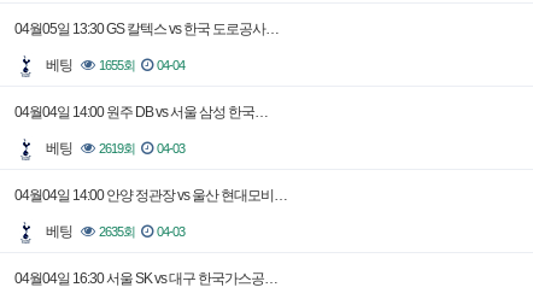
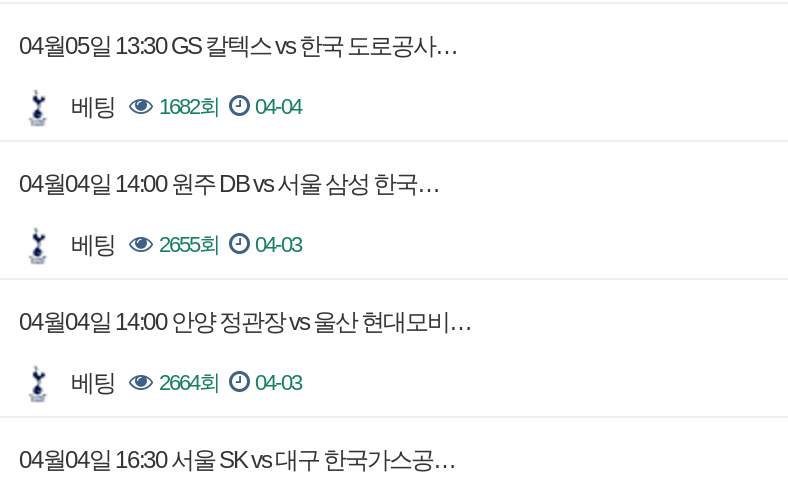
[46,57,184,74] 베팅 1655회 04-04 -> [71,93,301,121] 베팅 1682회 04-04
[46,140,184,157] 베팅 2619회 04-03 -> [71,231,301,259] 베팅 2655회 04-03
[46,224,184,241] 베팅 2635회 04-03 -> [71,369,301,397] 베팅 2664회 04-03

